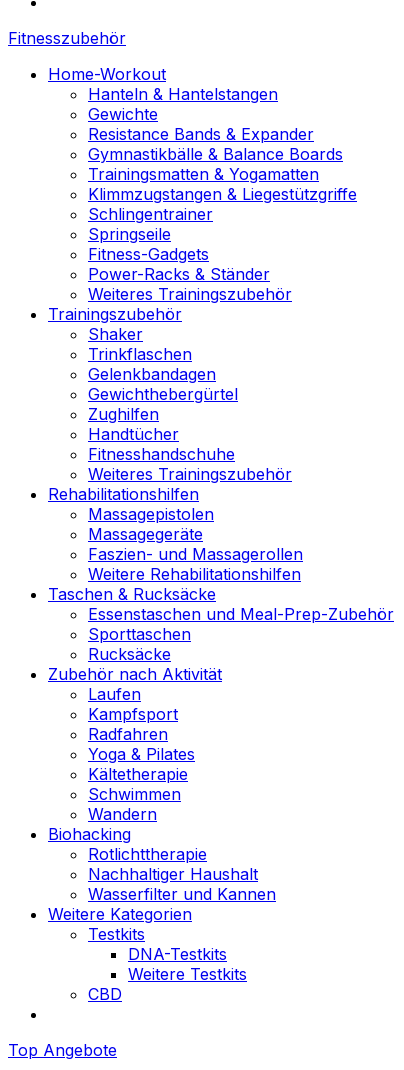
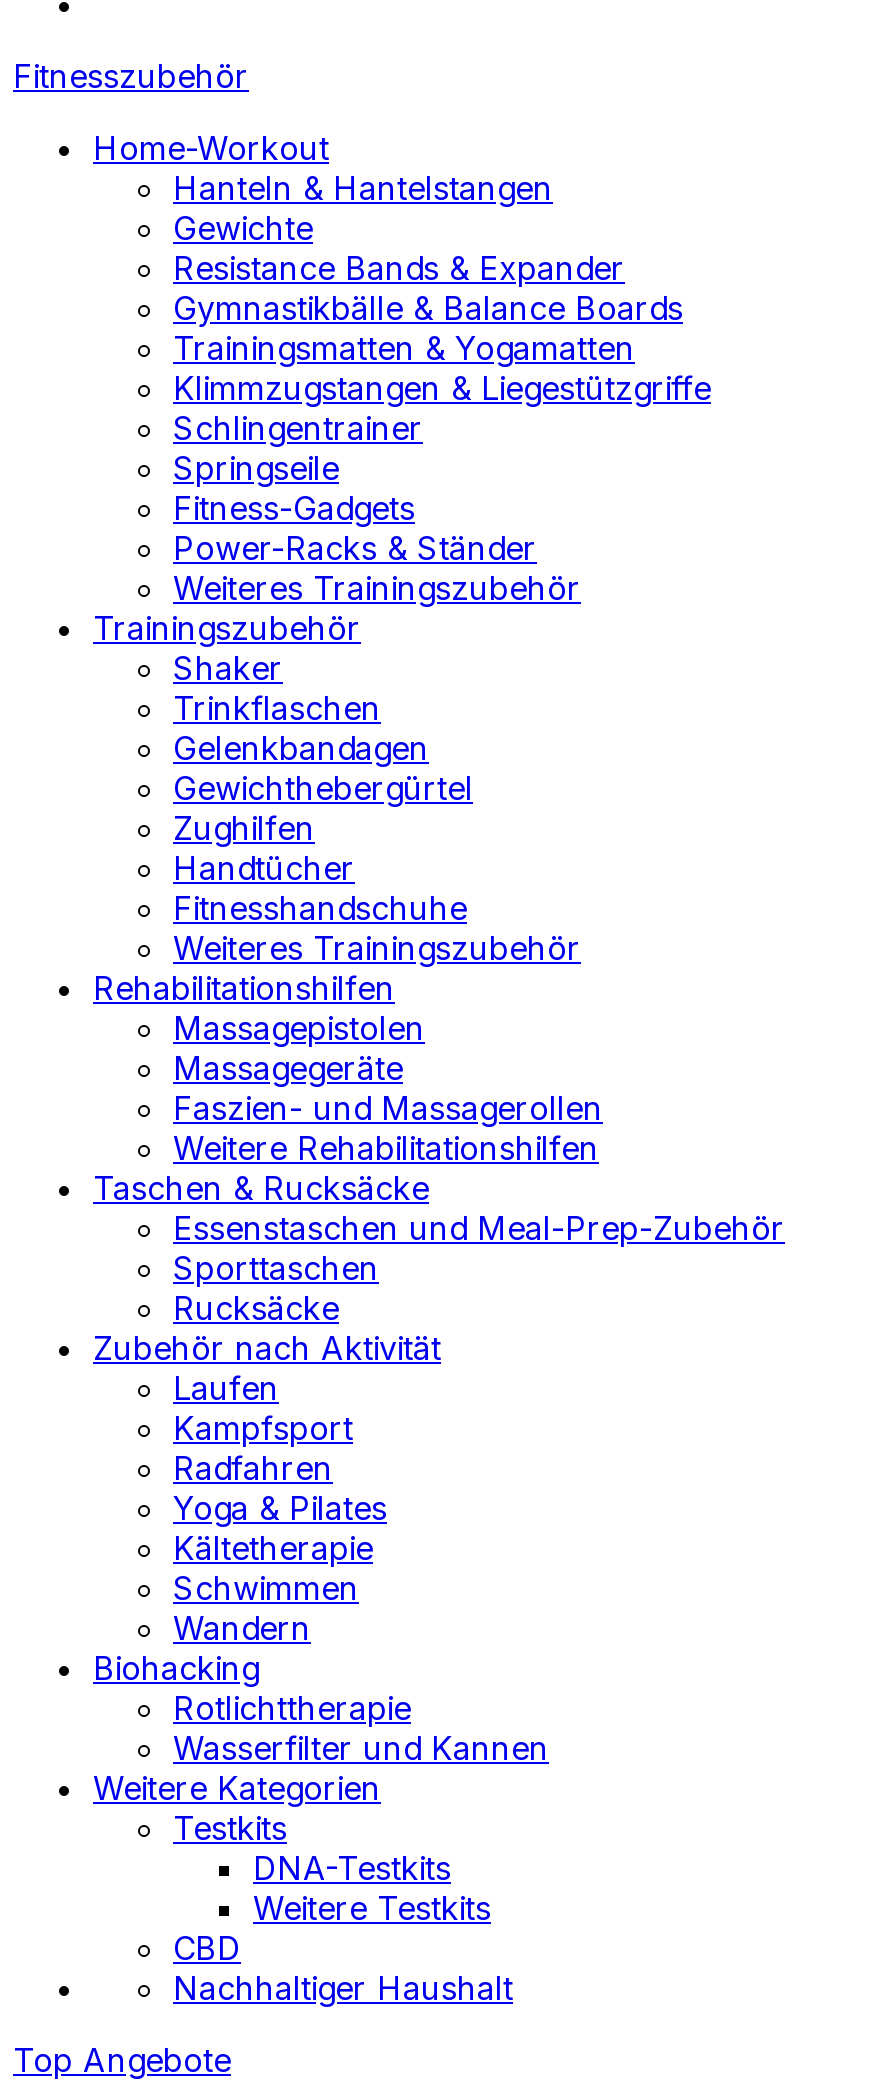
moved [88,864,258,884] -> [173,1968,513,2008]: Nachhaltiger Haushalt

